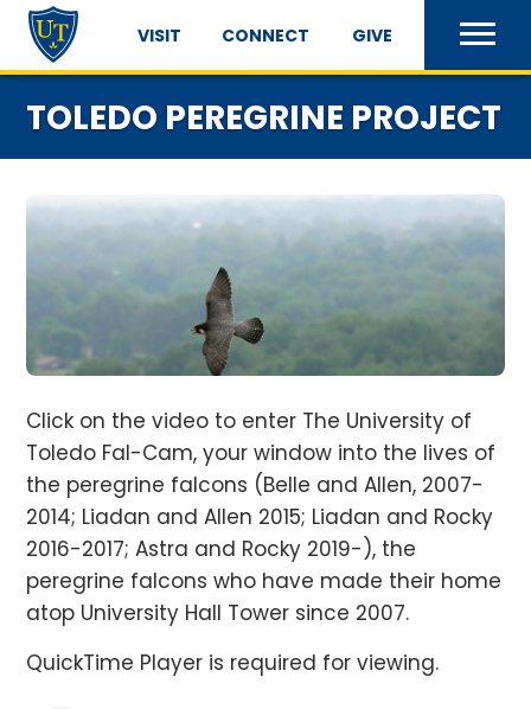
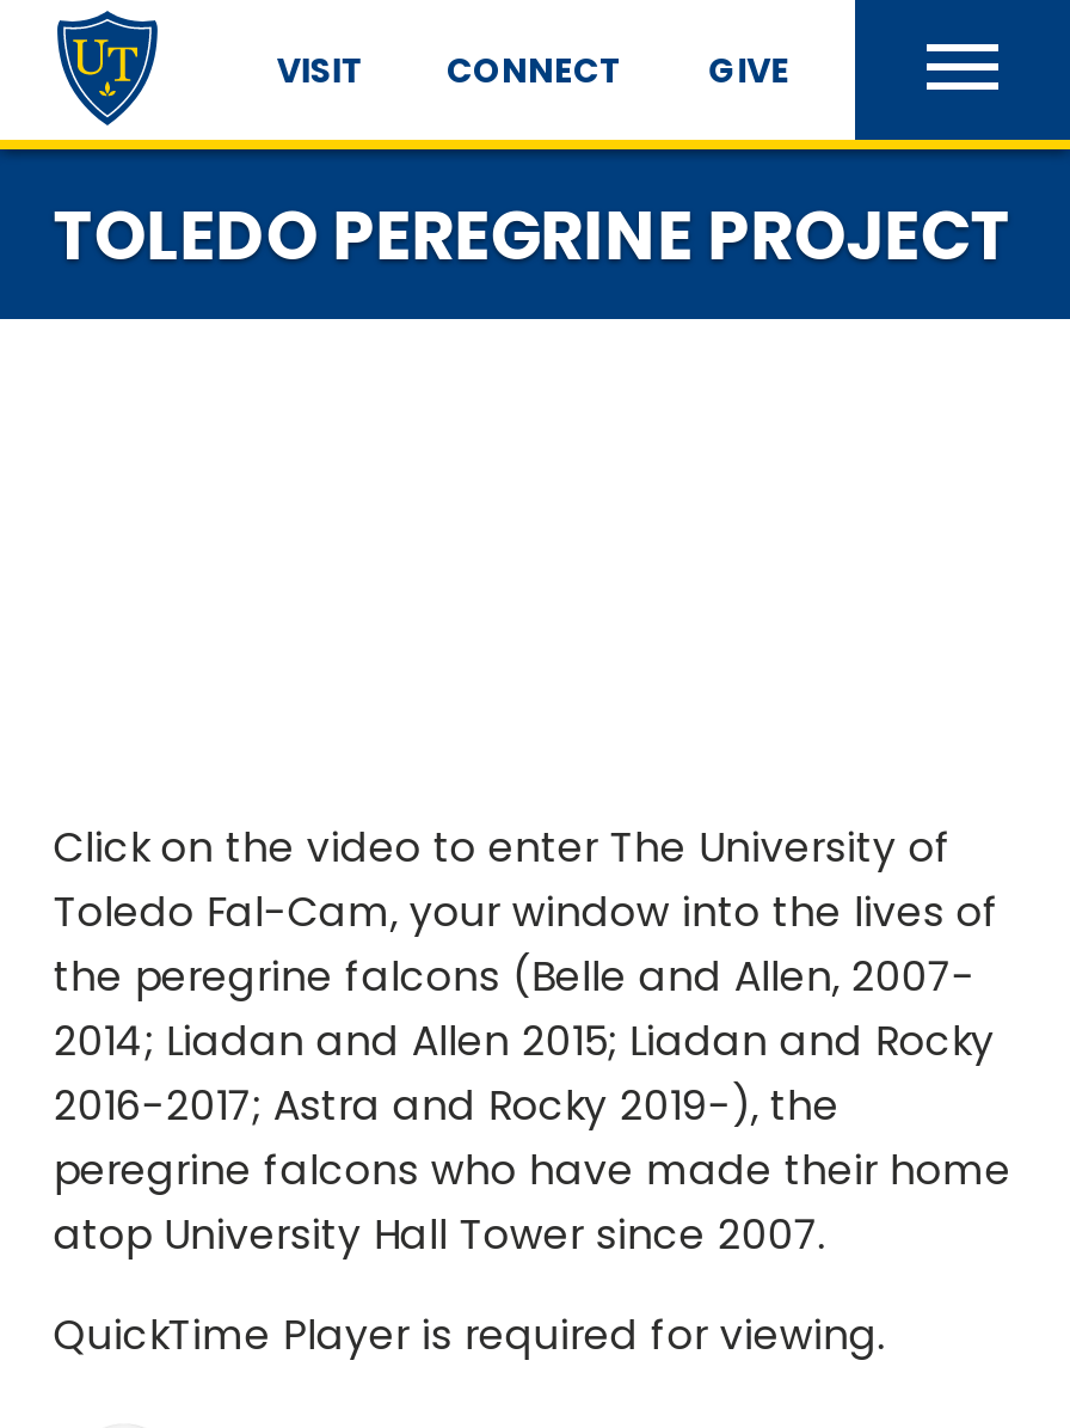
[25,197,506,377] [image] -> none

